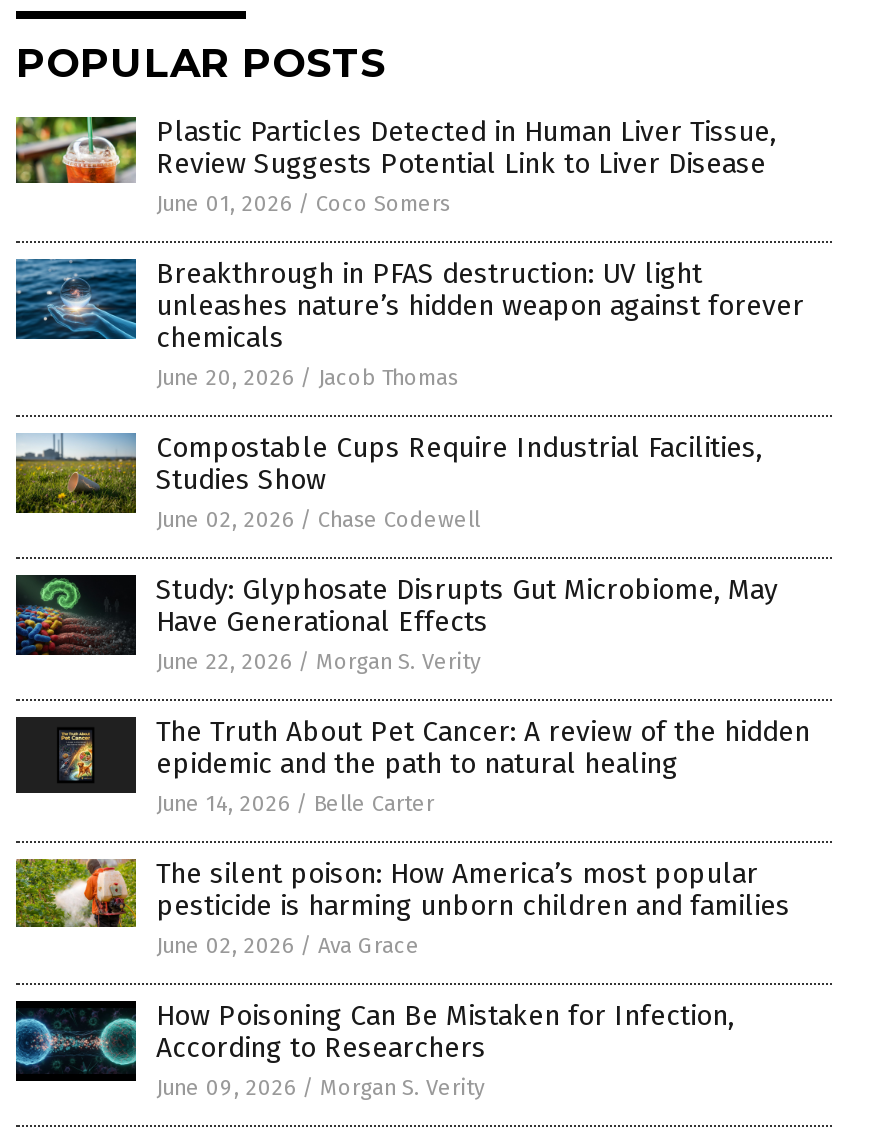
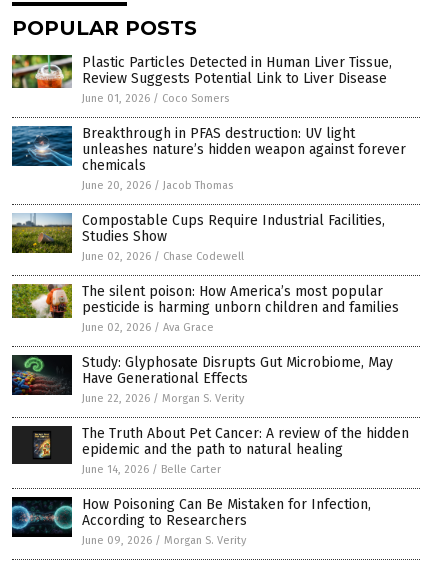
moved [12,565,810,817] -> [10,350,409,476]: [image] | Study: Glyphosate Disrupts Gut Microbiome, May | Have Generational Effects | June 22, 2026 / Morgan S. Verity | The Truth About Pet Cancer: A review of the hidden | epidemic and the path to natural healing | June 14, 2026 / Belle Carter
moved [14,857,790,959] -> [12,283,399,334]: [image] | The silent poison: How America’s most popular | pesticide is harming unborn children and families | June 02, 2026 / Ava Grace

